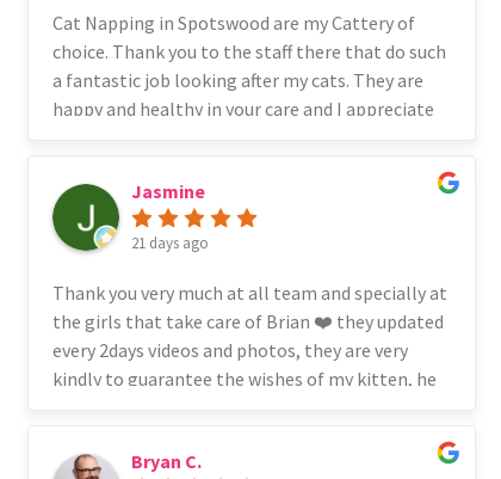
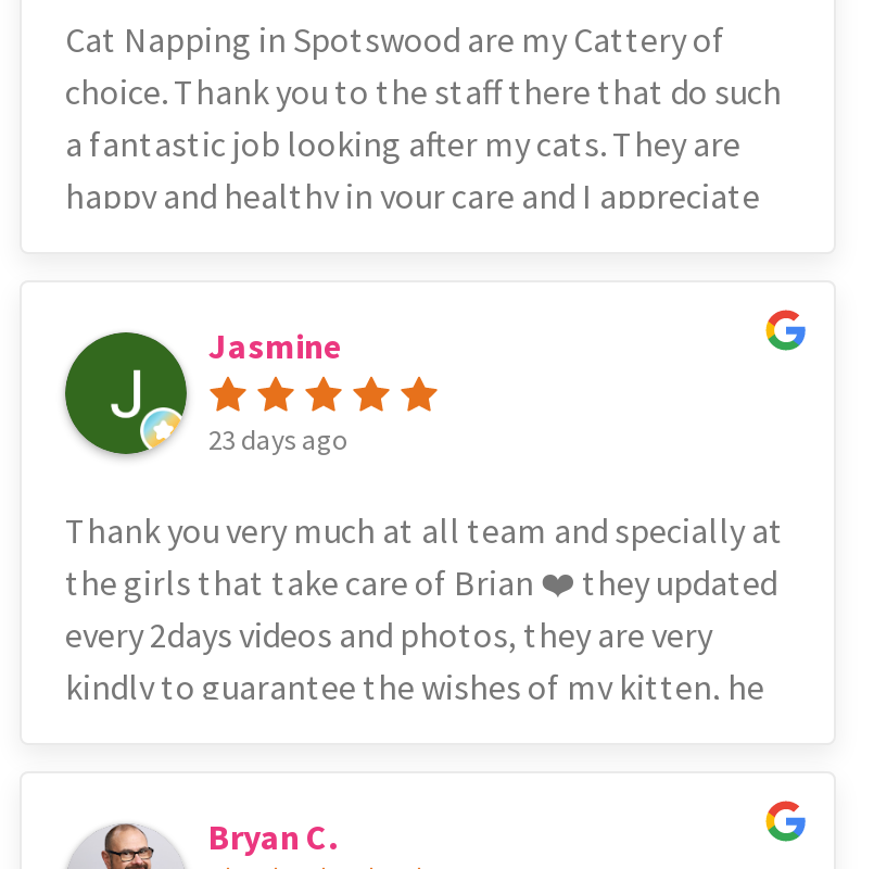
[131,233,209,253] 21 days ago -> [208,421,350,458] 23 days ago

